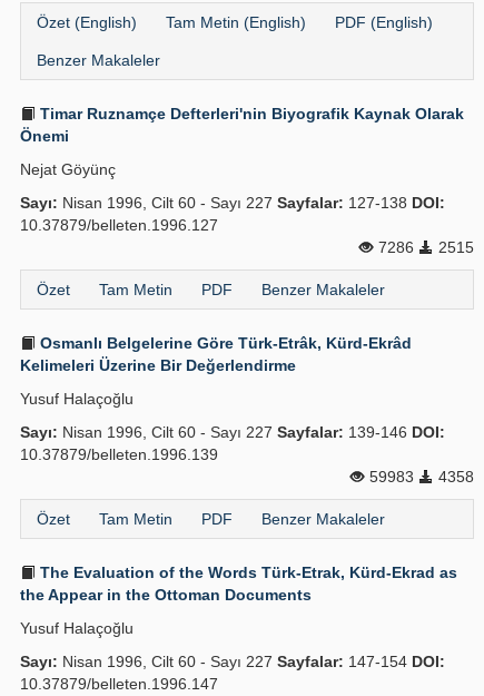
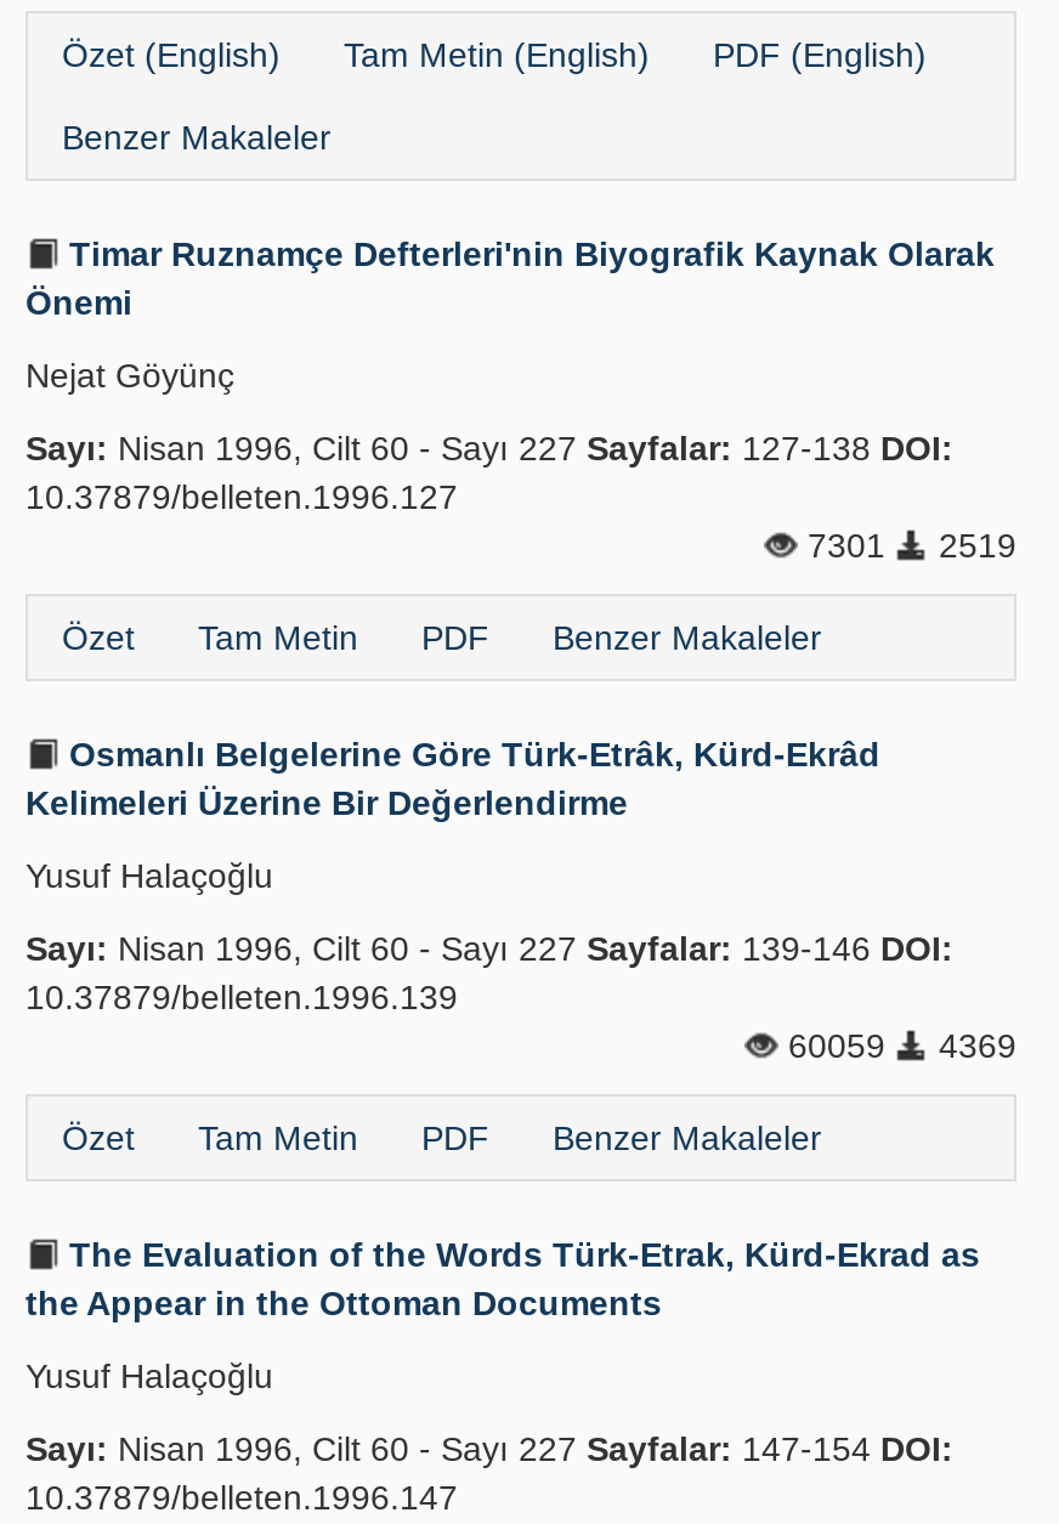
[374,238,418,256] 7286 -> [798,526,895,565] 7301
[434,238,474,256] 2515 -> [929,526,1016,565] 2519
[365,468,418,486] 59983 -> [778,1026,895,1065] 60059
[434,468,474,486] 4358 -> [929,1026,1016,1065] 4369

